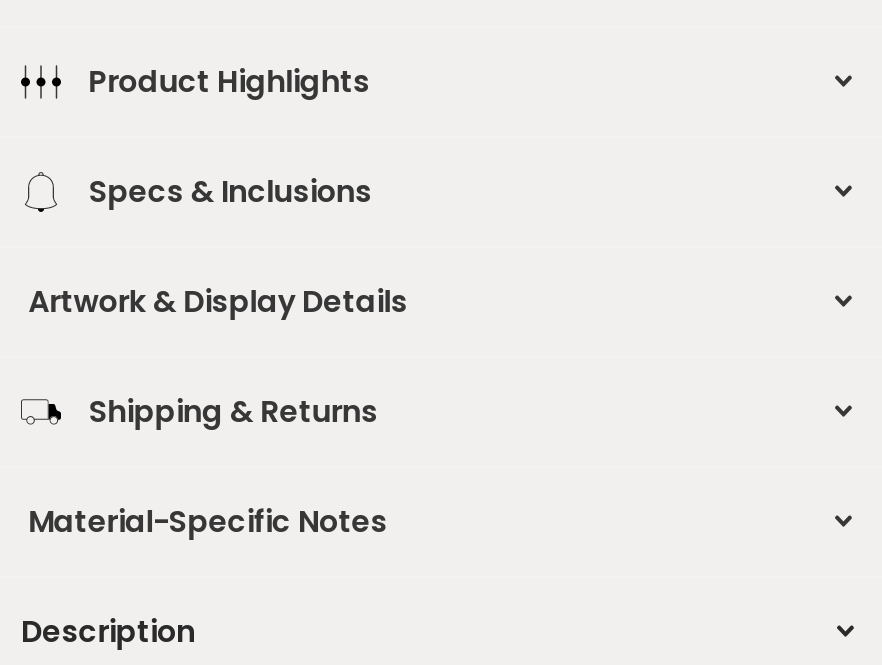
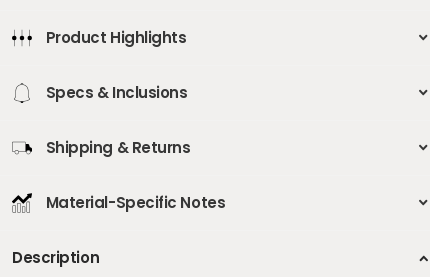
[28,280,408,322] Artwork & Display Details -> none

